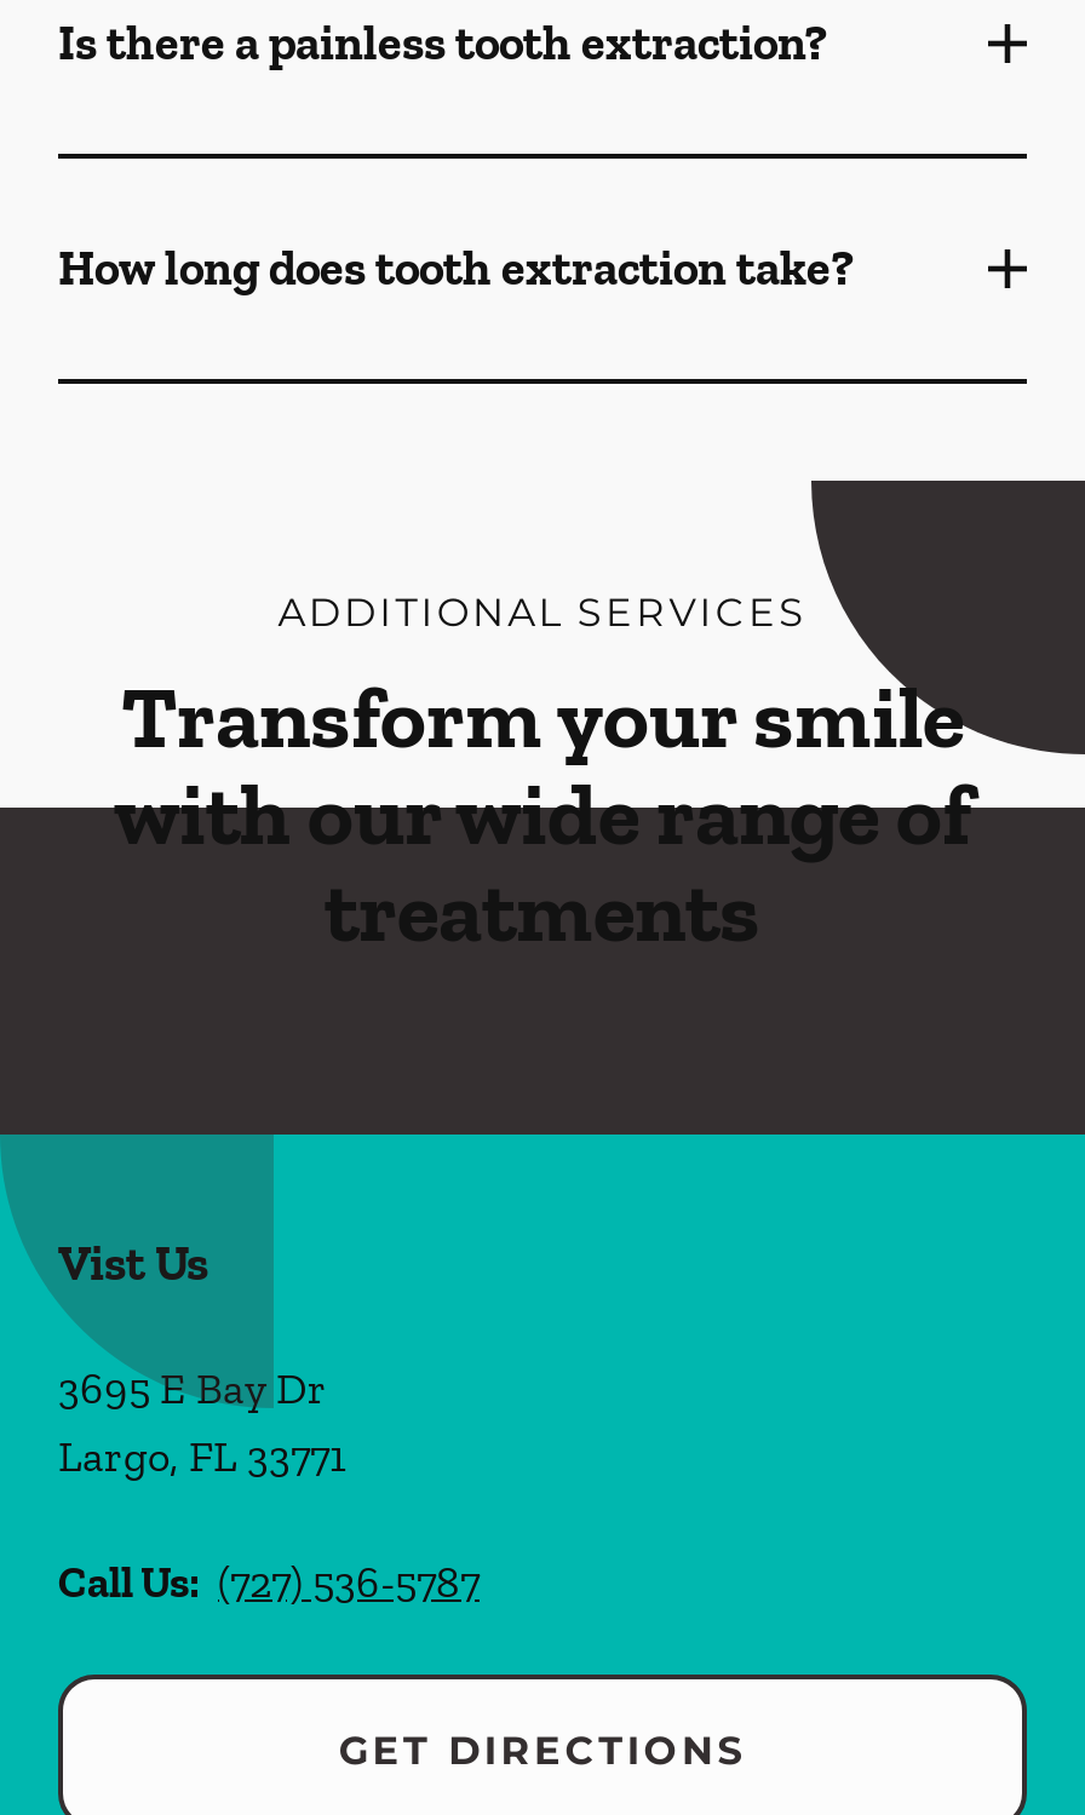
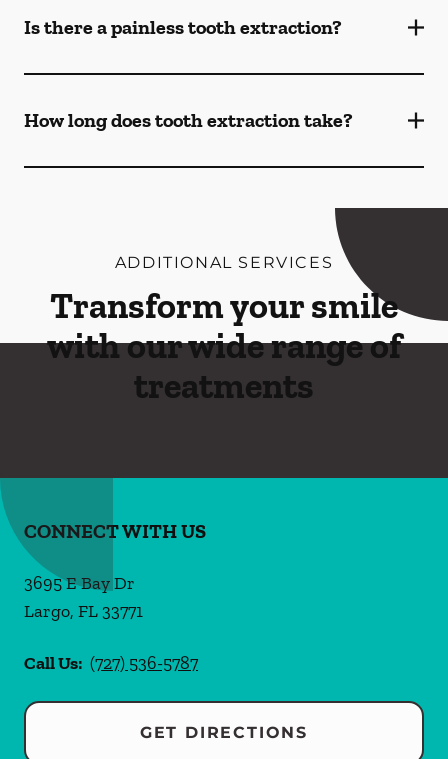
[58,1234,208,1292] Vist Us -> [24,519,206,543] CONNECT WITH US

